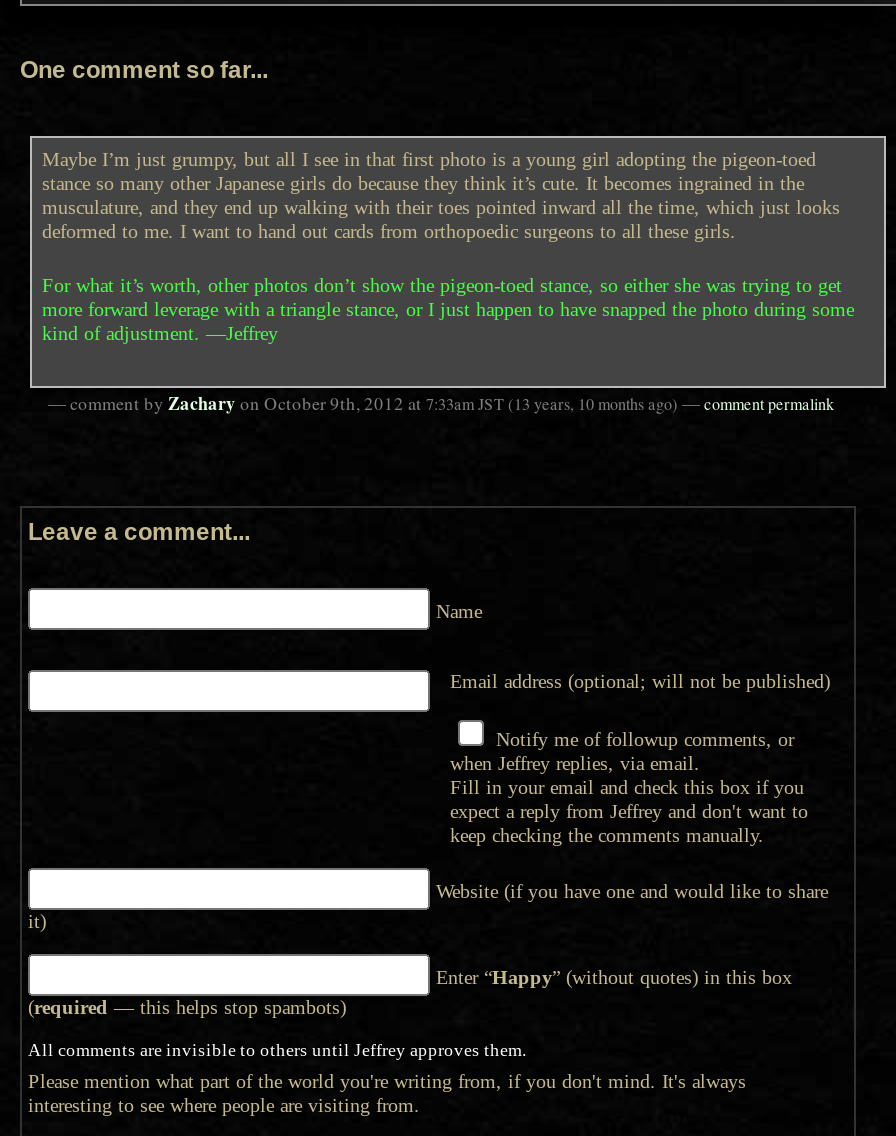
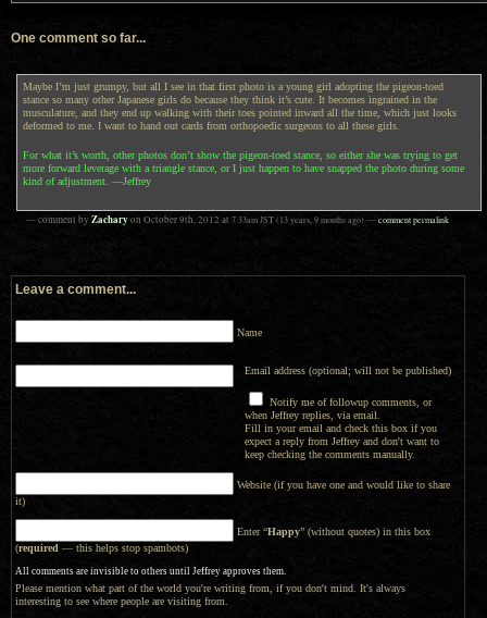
[48,389,834,415] — comment byZacharyonOctober 9th, 2012at7:33am JST (13 years, 10 months ago) —comment permalink -> [26,212,449,226] — comment byZacharyonOctober 9th, 2012at7:33am JST (13 years, 9 months ago) —comment permalink

